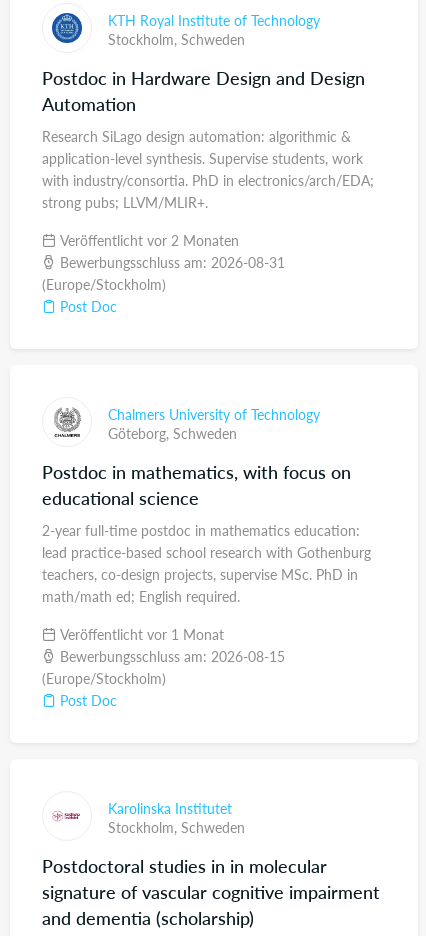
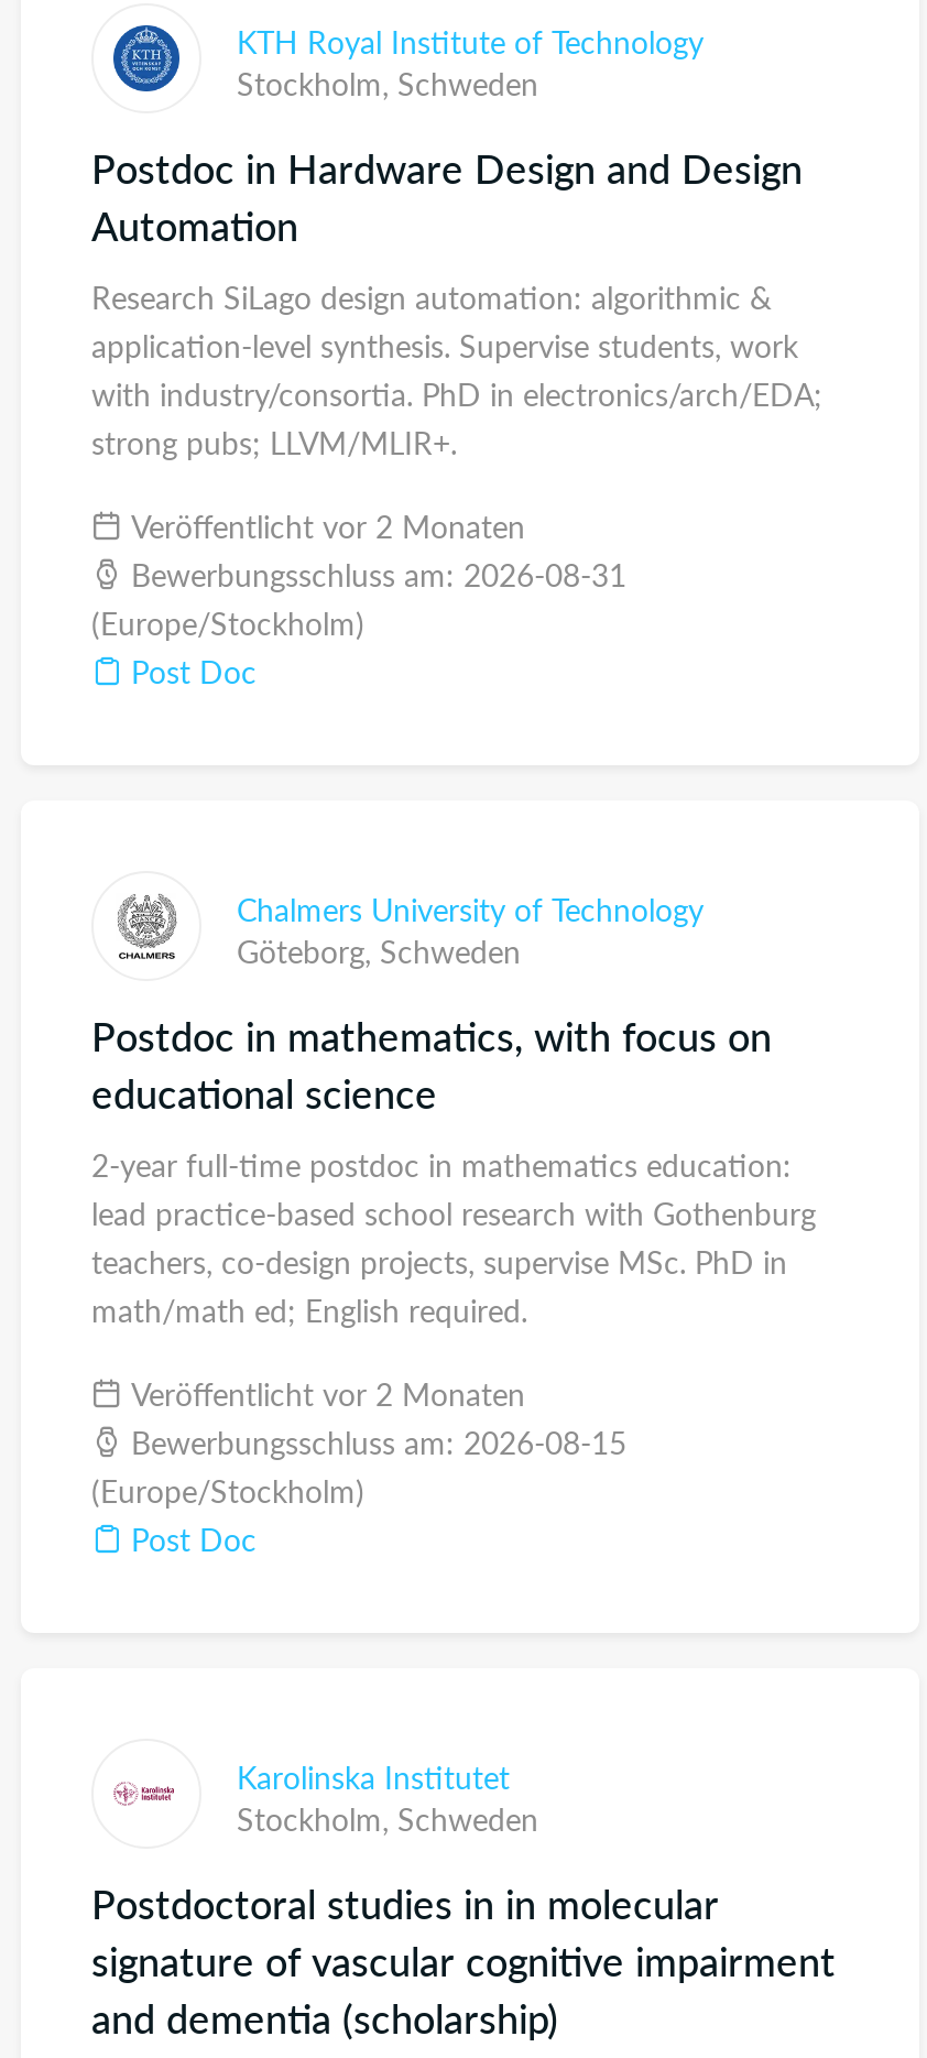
[56,624,224,644] Veröffentlicht vor 1 Monat -> [122,1371,525,1415] Veröffentlicht vor 2 Monaten

